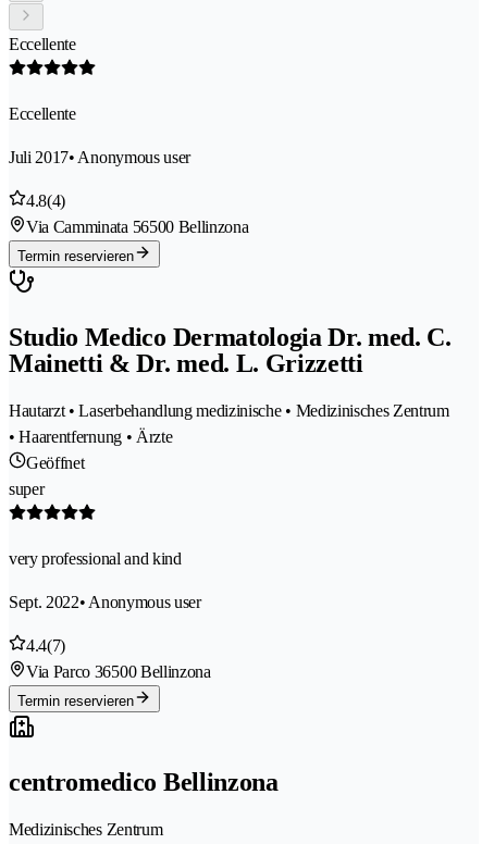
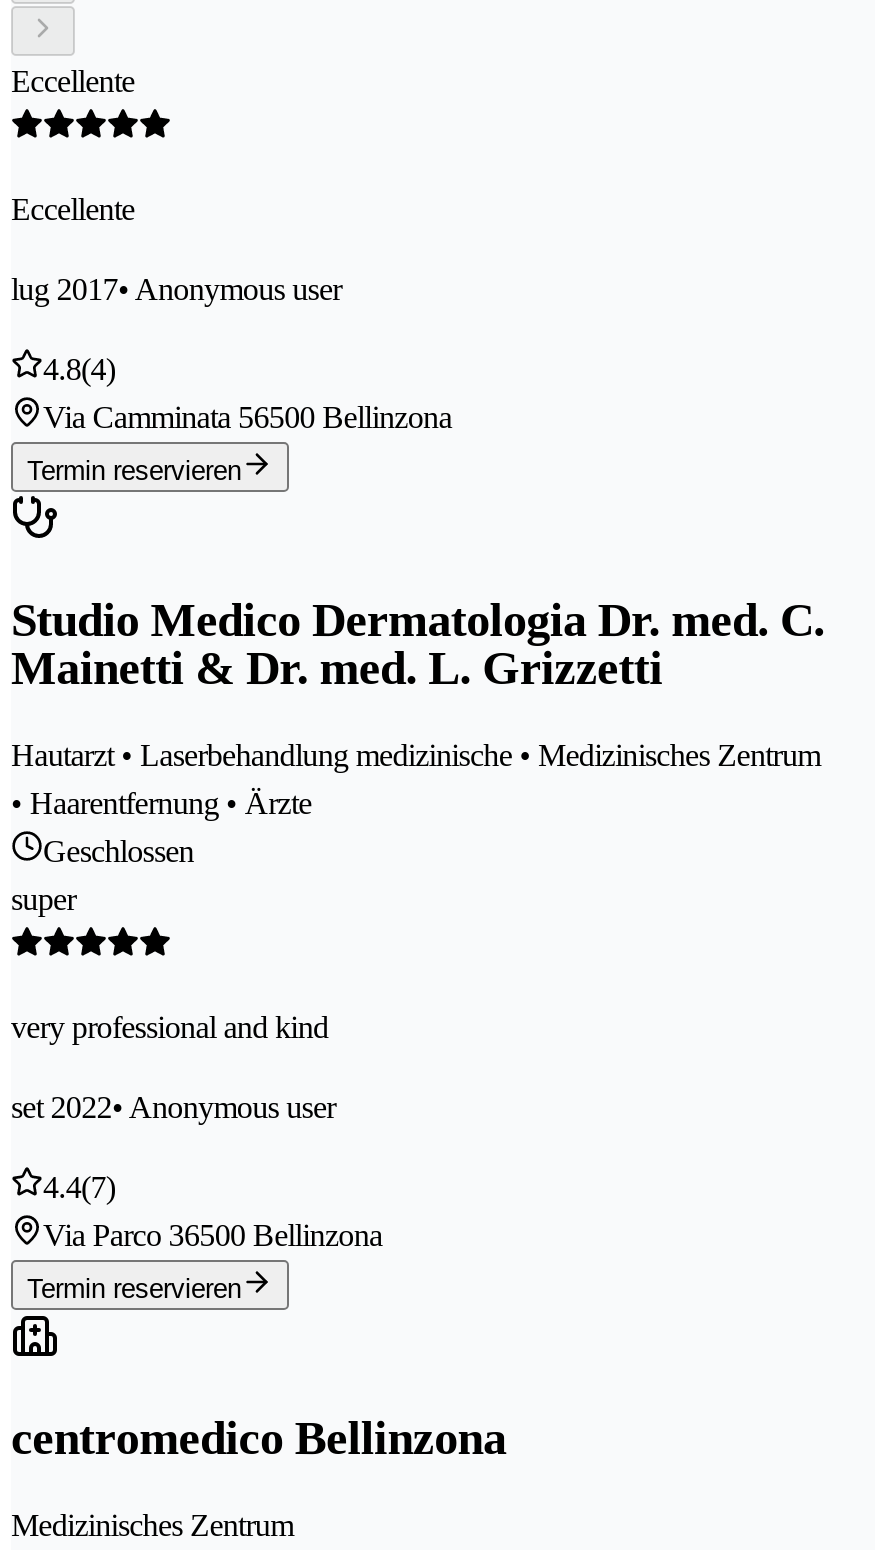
[9,148,190,167] Juli 2017• Anonymous user -> [11,273,342,307] lug 2017• Anonymous user
[26,454,84,472] Geöffnet -> [43,834,194,868] Geschlossen
[9,593,201,611] Sept. 2022• Anonymous user -> [11,1090,336,1124] set 2022• Anonymous user

